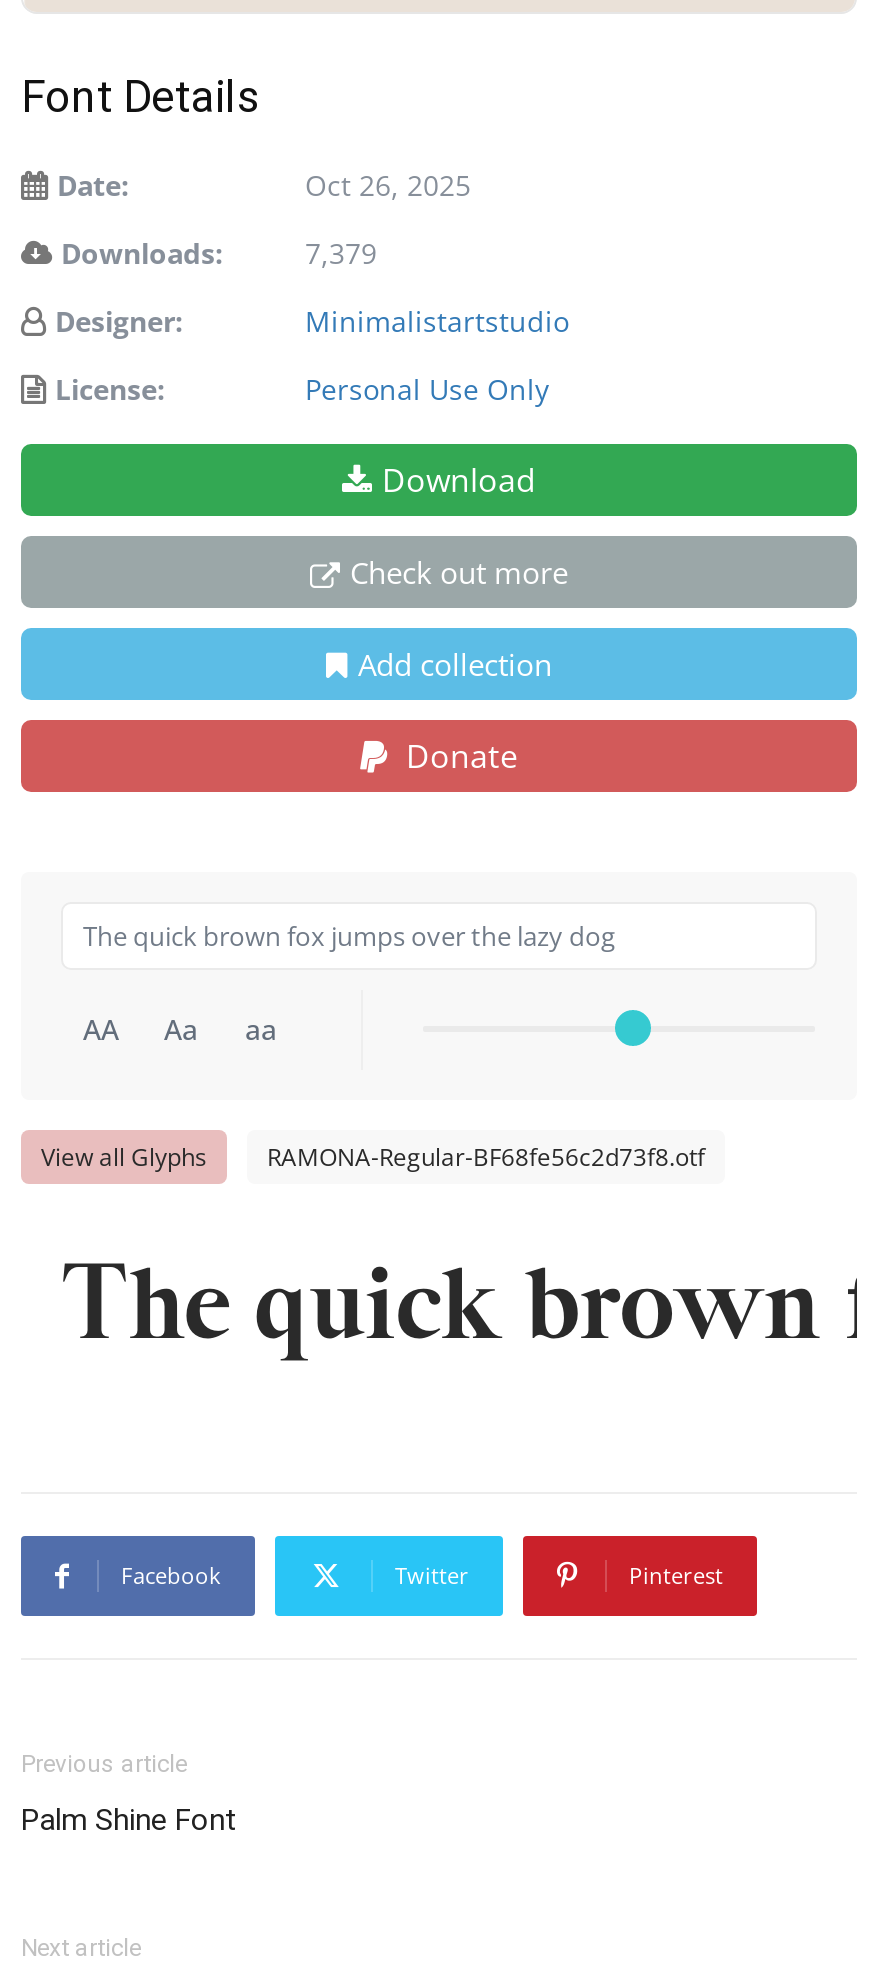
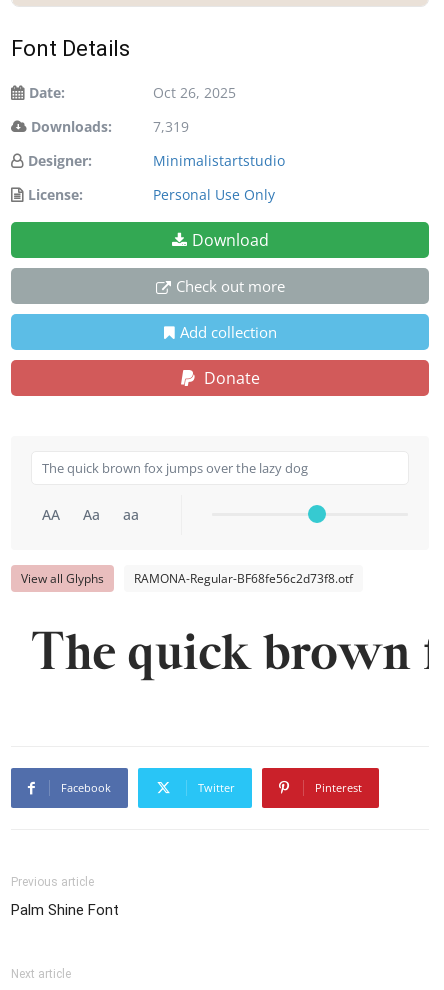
[305,235,377,273] 7,379 -> [153,117,189,136] 7,319

